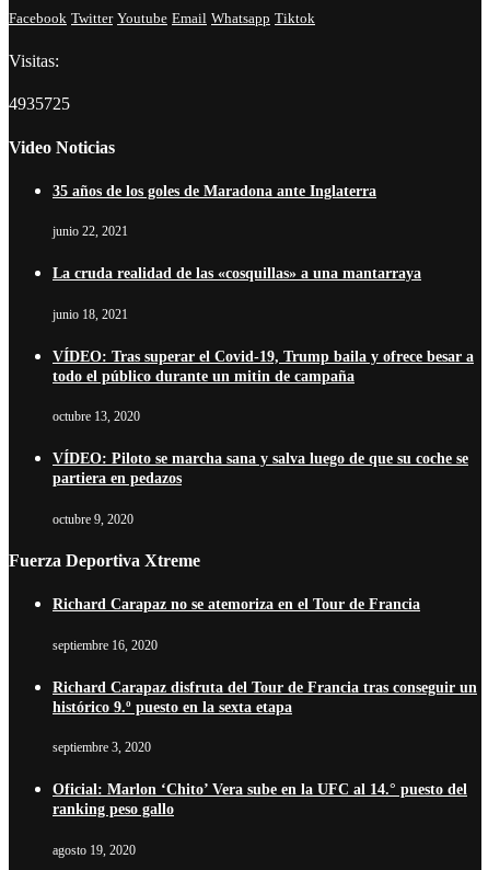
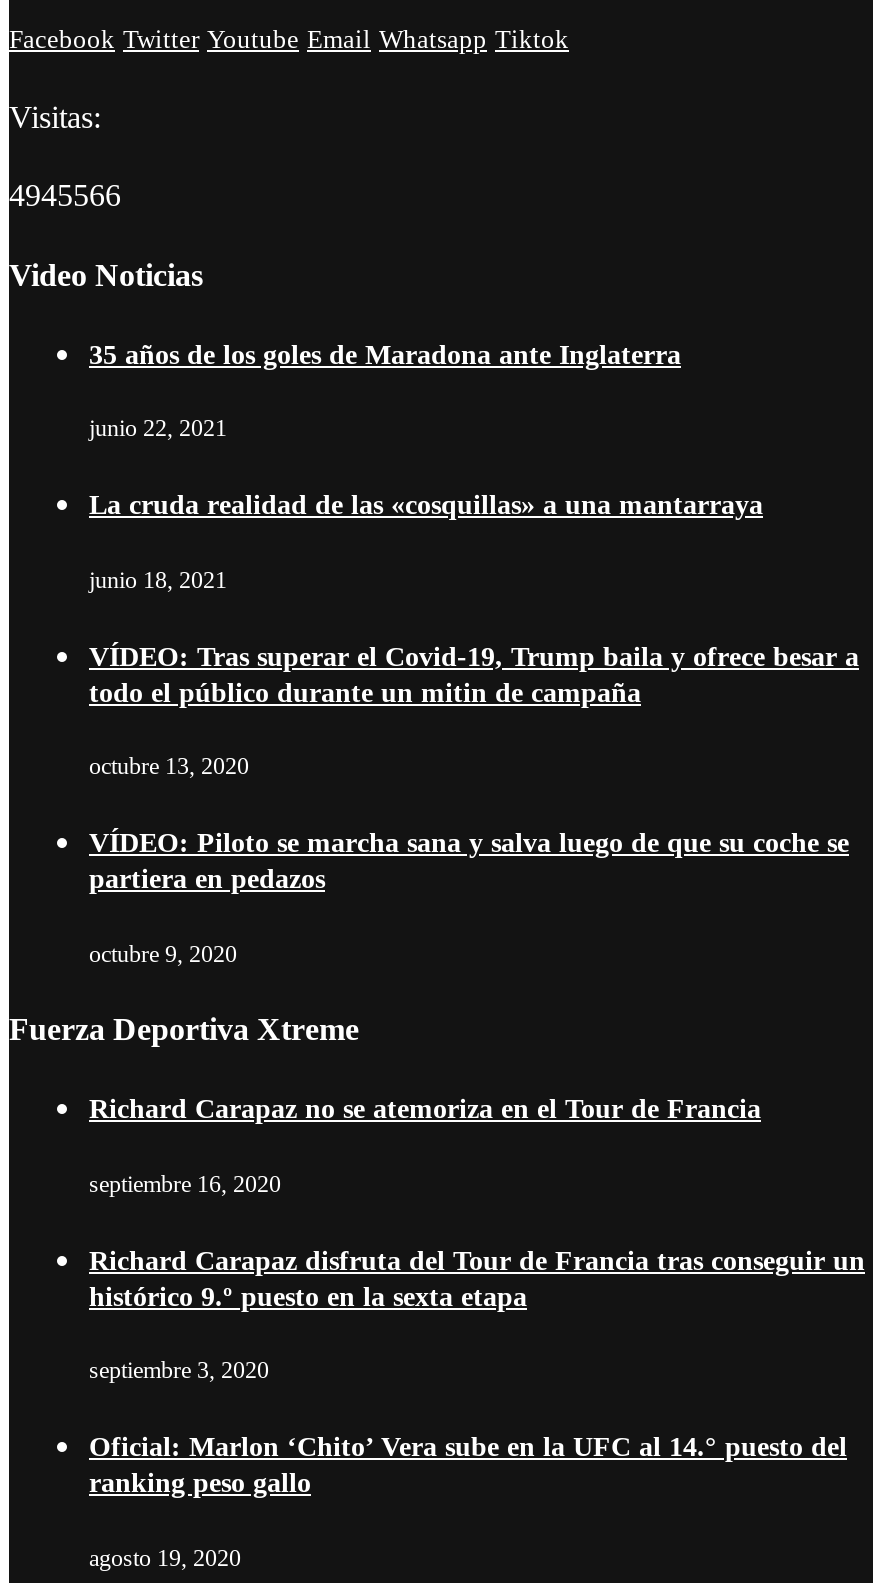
[9,95,70,113] 4935725 -> [9,179,121,213] 4945566

